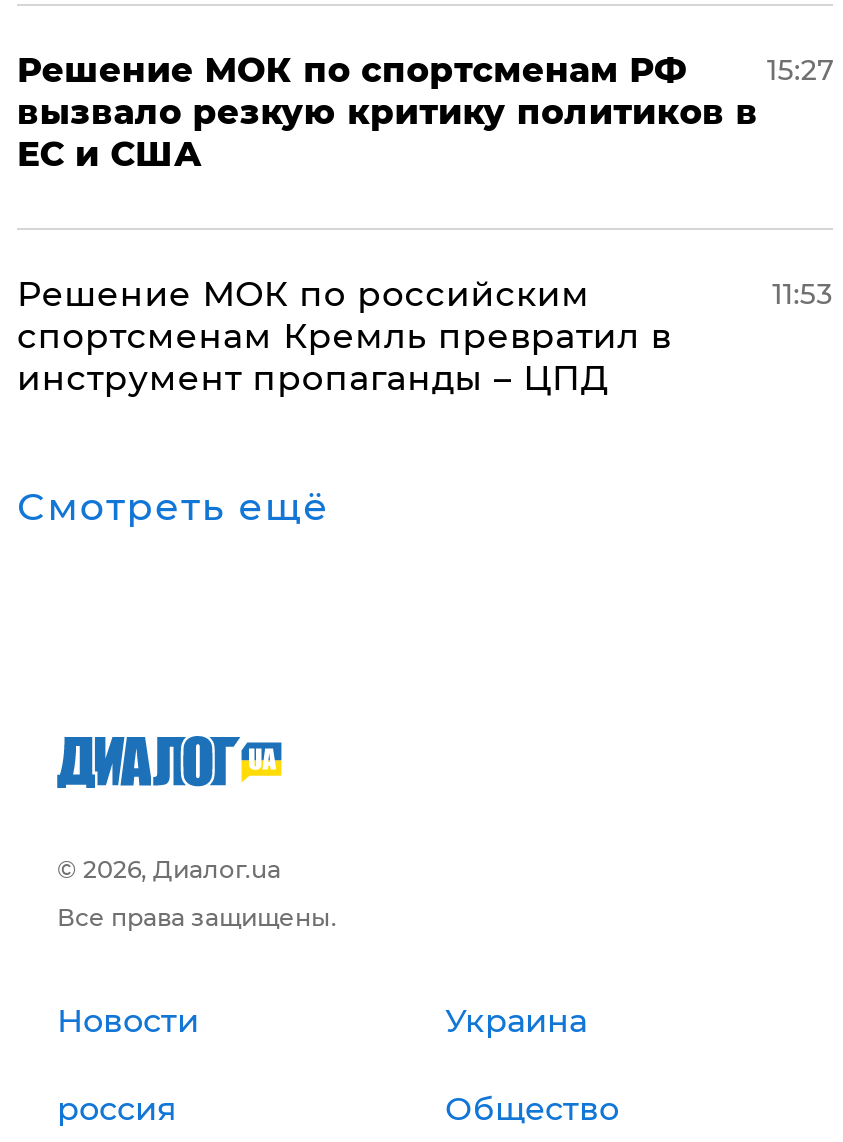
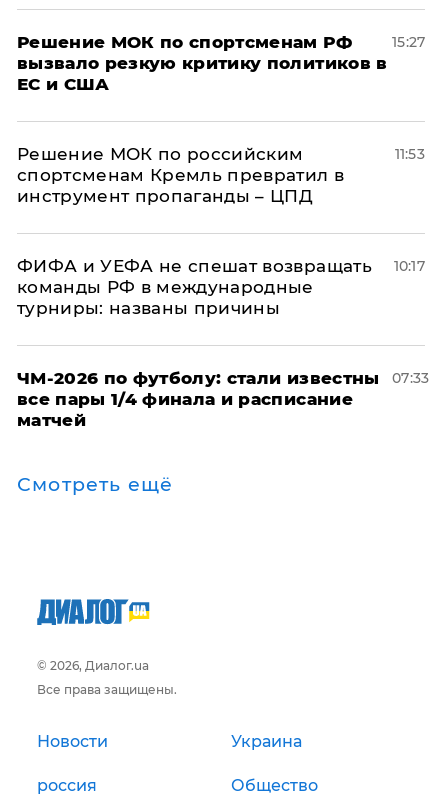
none -> [17,256,372,318] ФИФА и УЕФА не спешат возвращать | команды РФ в международные | турниры: названы причины
none -> [17,368,380,430] ЧМ-2026 по футболу: стали известны | все пары 1/4 финала и расписание | матчей
none -> [392,369,429,387] 07:33
none -> [394,257,425,275] 10:17

